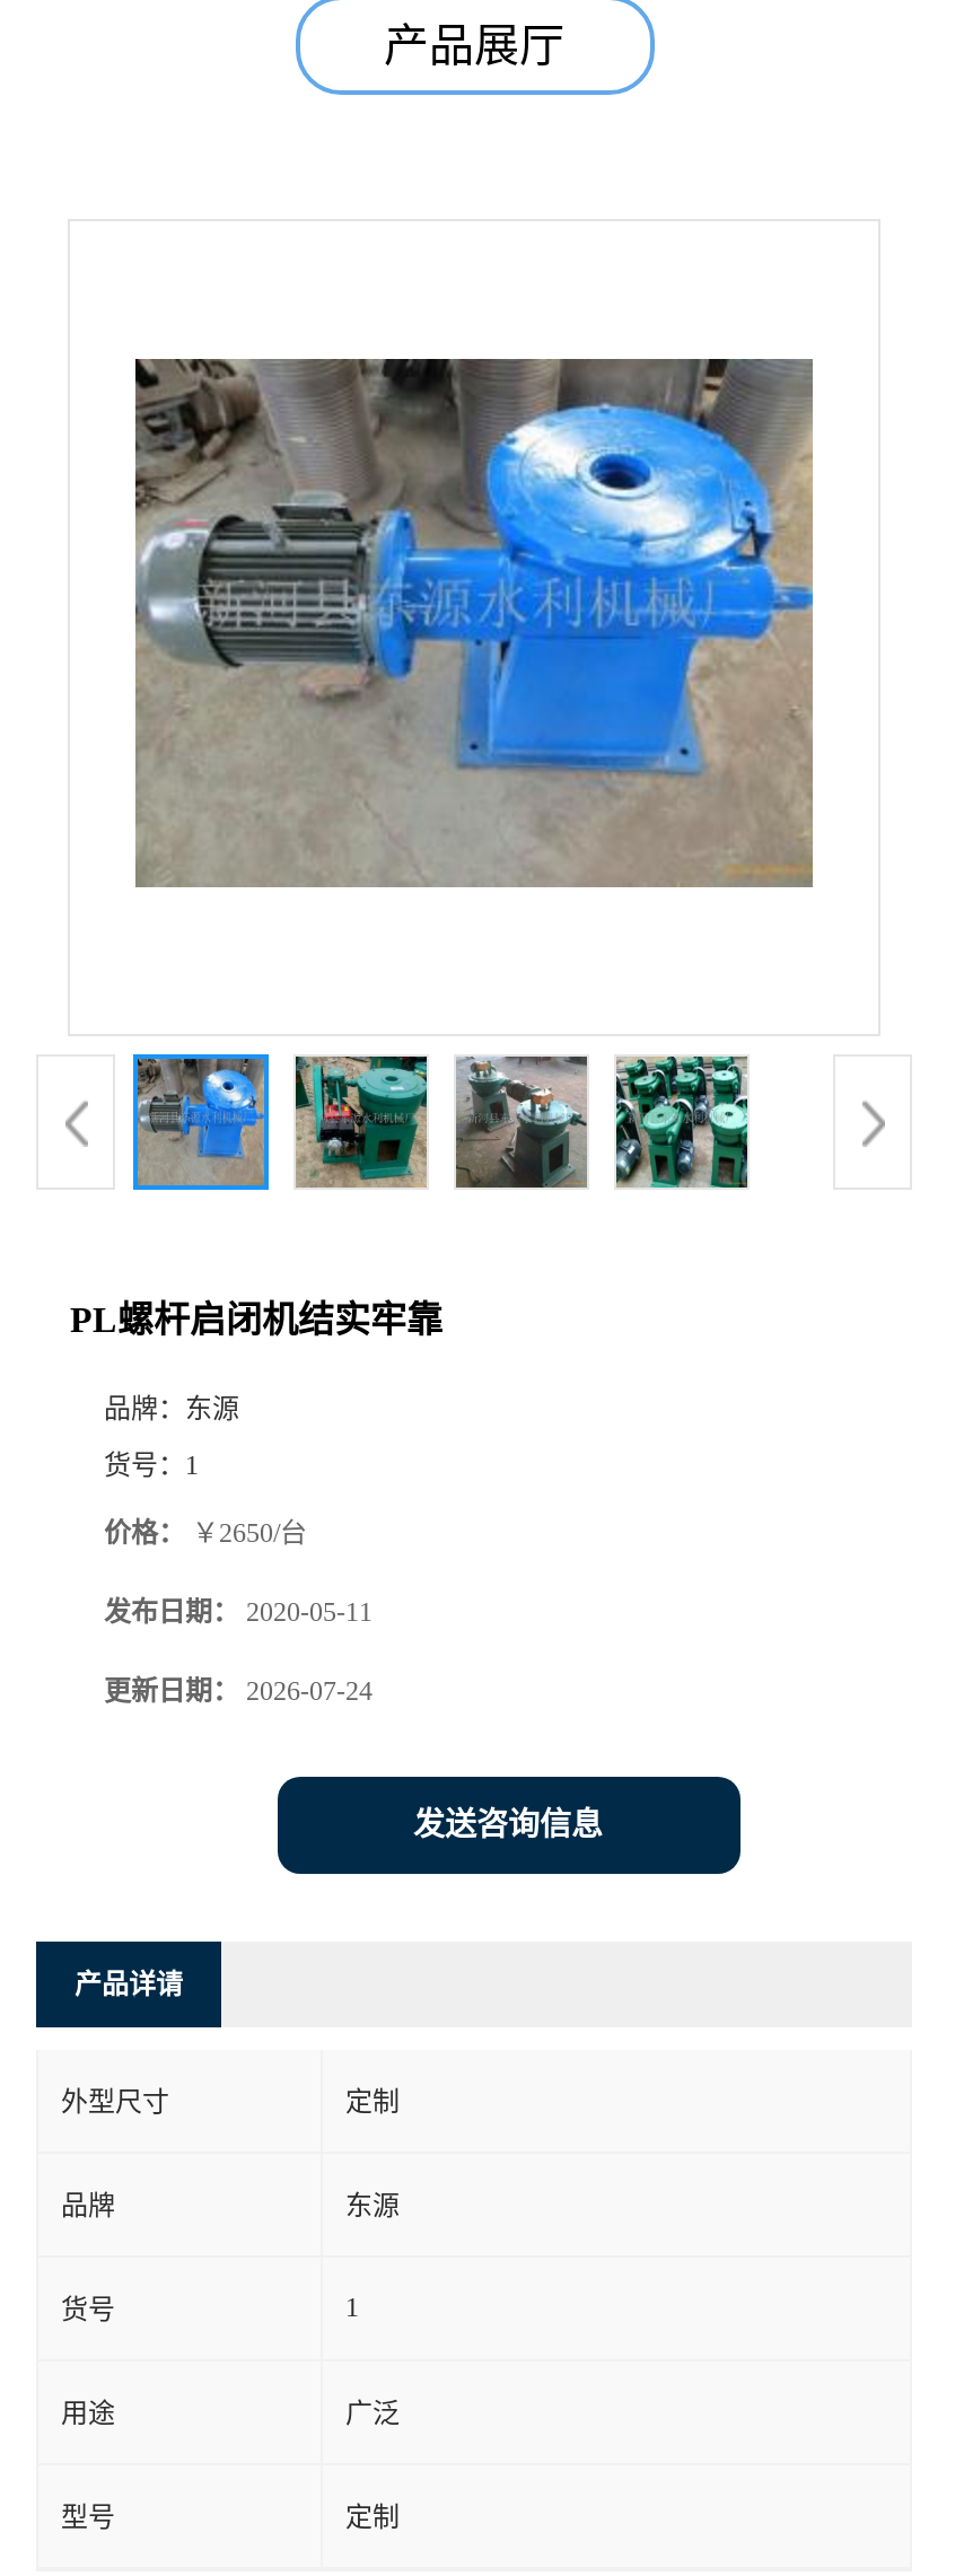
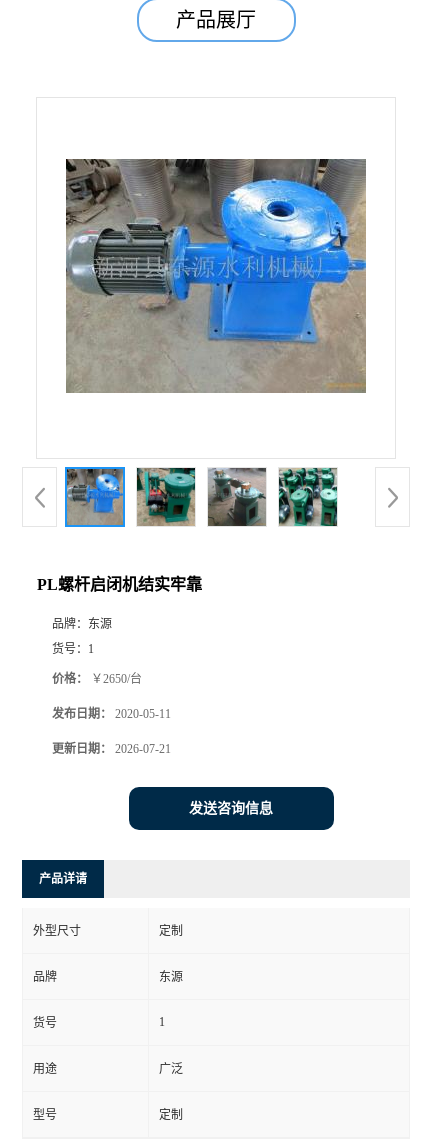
[104,1675,373,1707] 更新日期：2026-07-24 -> [52,742,171,756] 更新日期：2026-07-21

